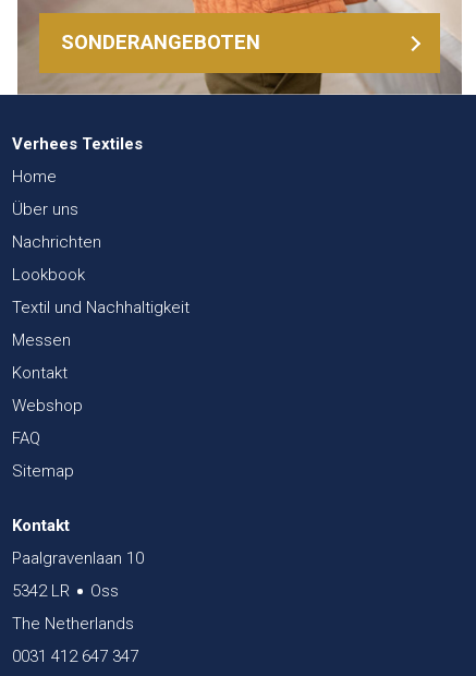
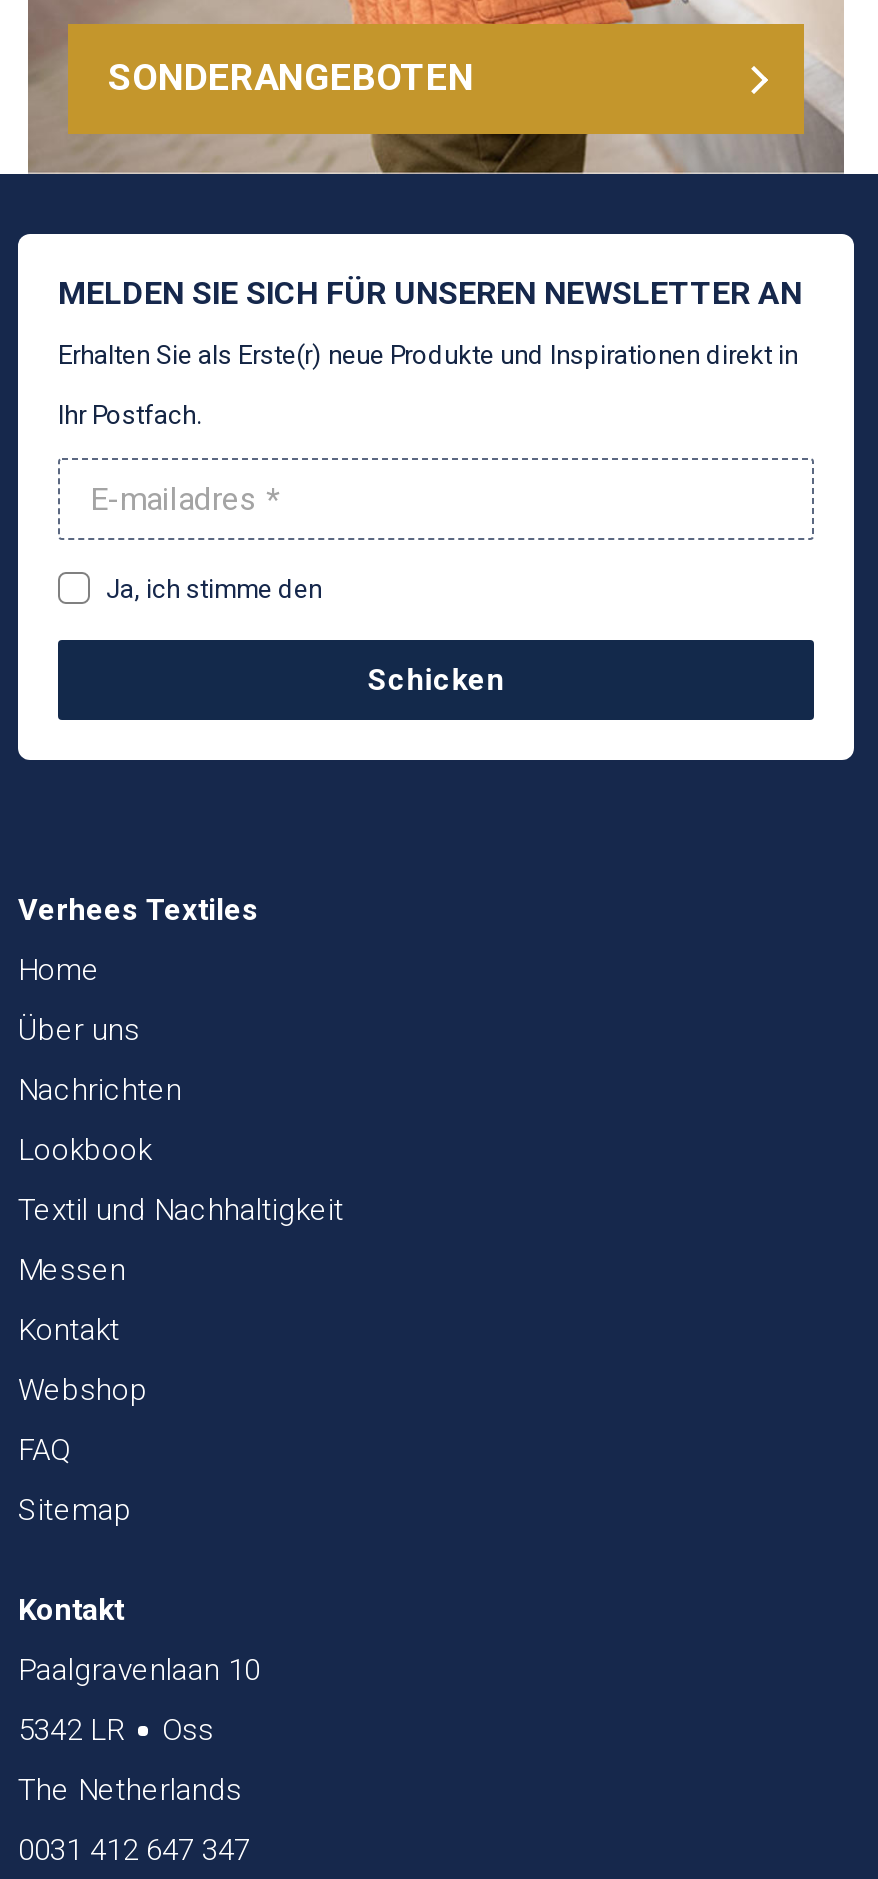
none -> [16,232,856,762] [image] | MELDEN SIE SICH FÜR UNSEREN NEWSLETTER AN | Erhalten Sie als Erste(r) neue Produkte und Inspirationen direkt in | Ihr Postfach.
none -> [106,574,505,698] Ja, ich stimme den | Schicken

